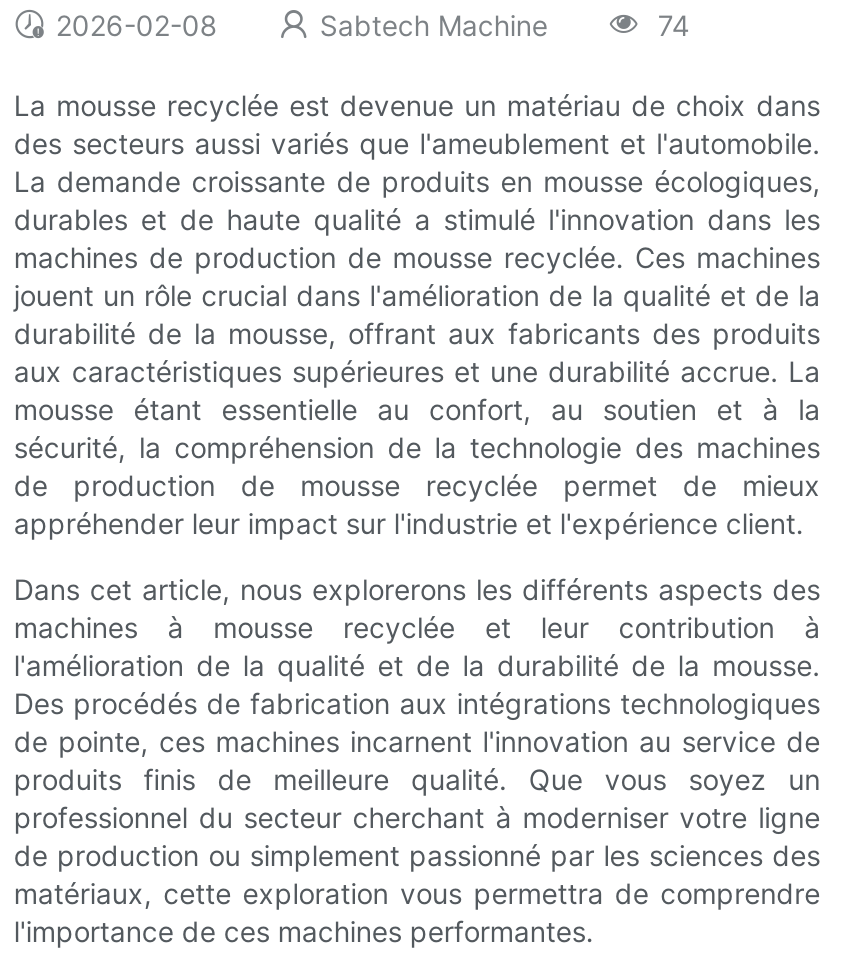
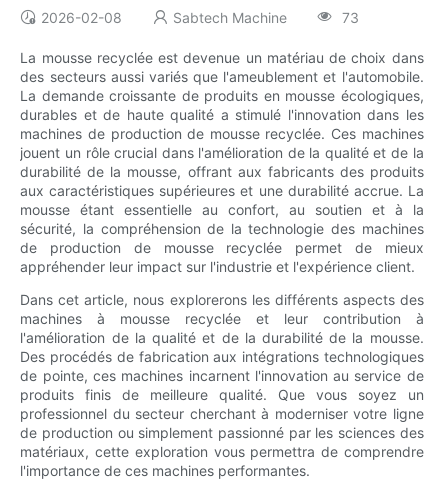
[658,9,690,43] 74 -> [342,9,359,26] 73

